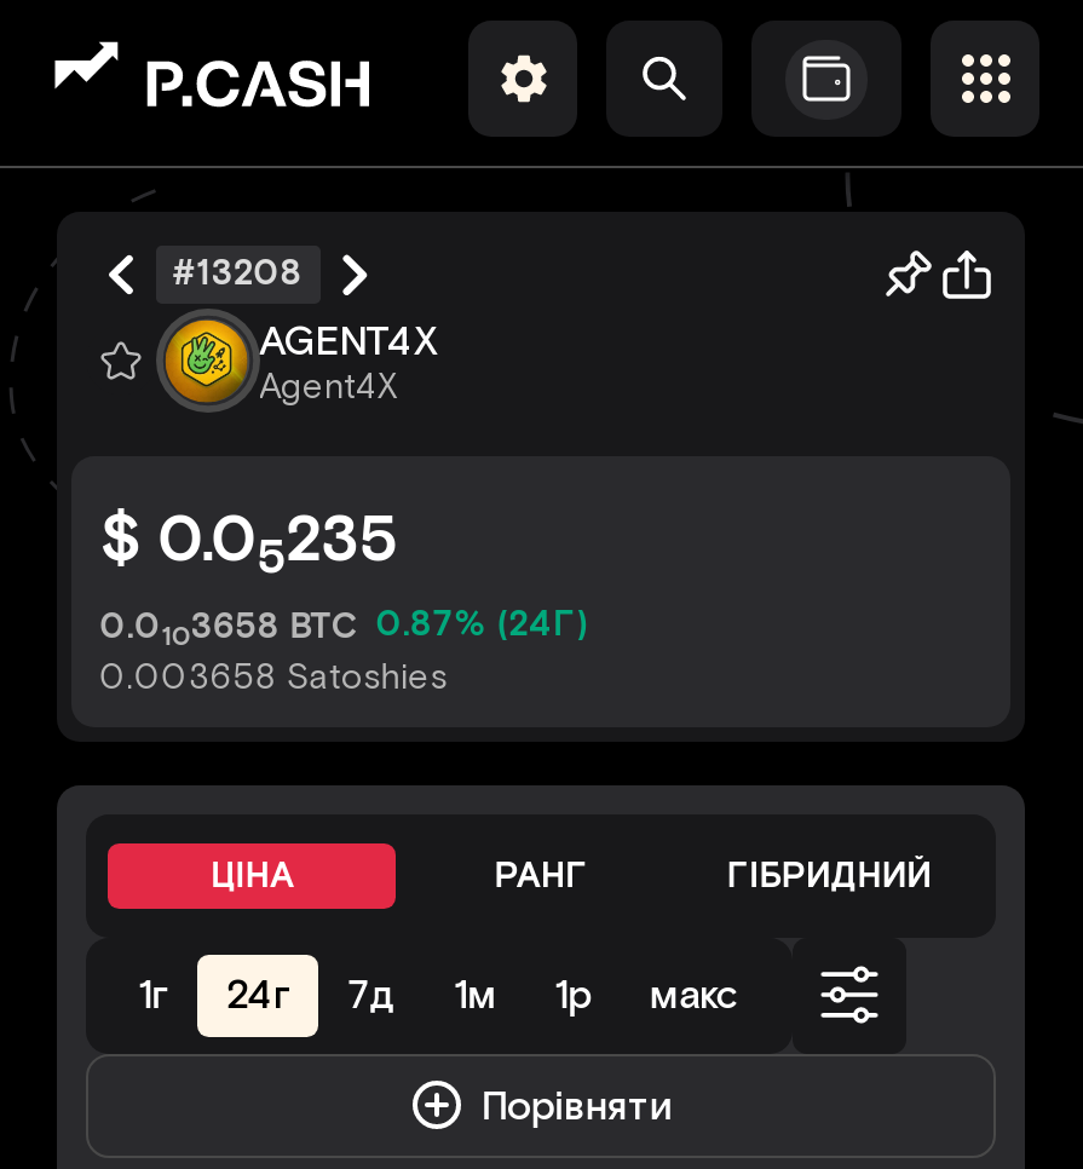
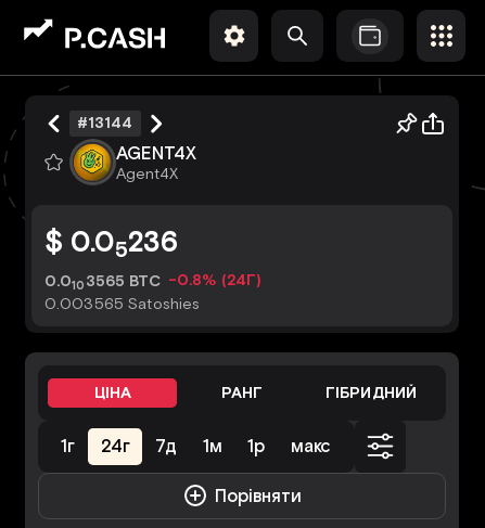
[172,254,303,295] #13208 -> [77,114,133,133] #13144
[100,500,398,587] $ 0.05235 -> [44,224,178,263] $ 0.05236
[100,605,588,652] 0.0103658 BTC 0.87% (24Г) -> [44,272,262,292] 0.0103565 BTC -0.8% (24Г)
[100,657,447,698] 0.003658 Satoshies -> [44,295,200,313] 0.003565 Satoshies

